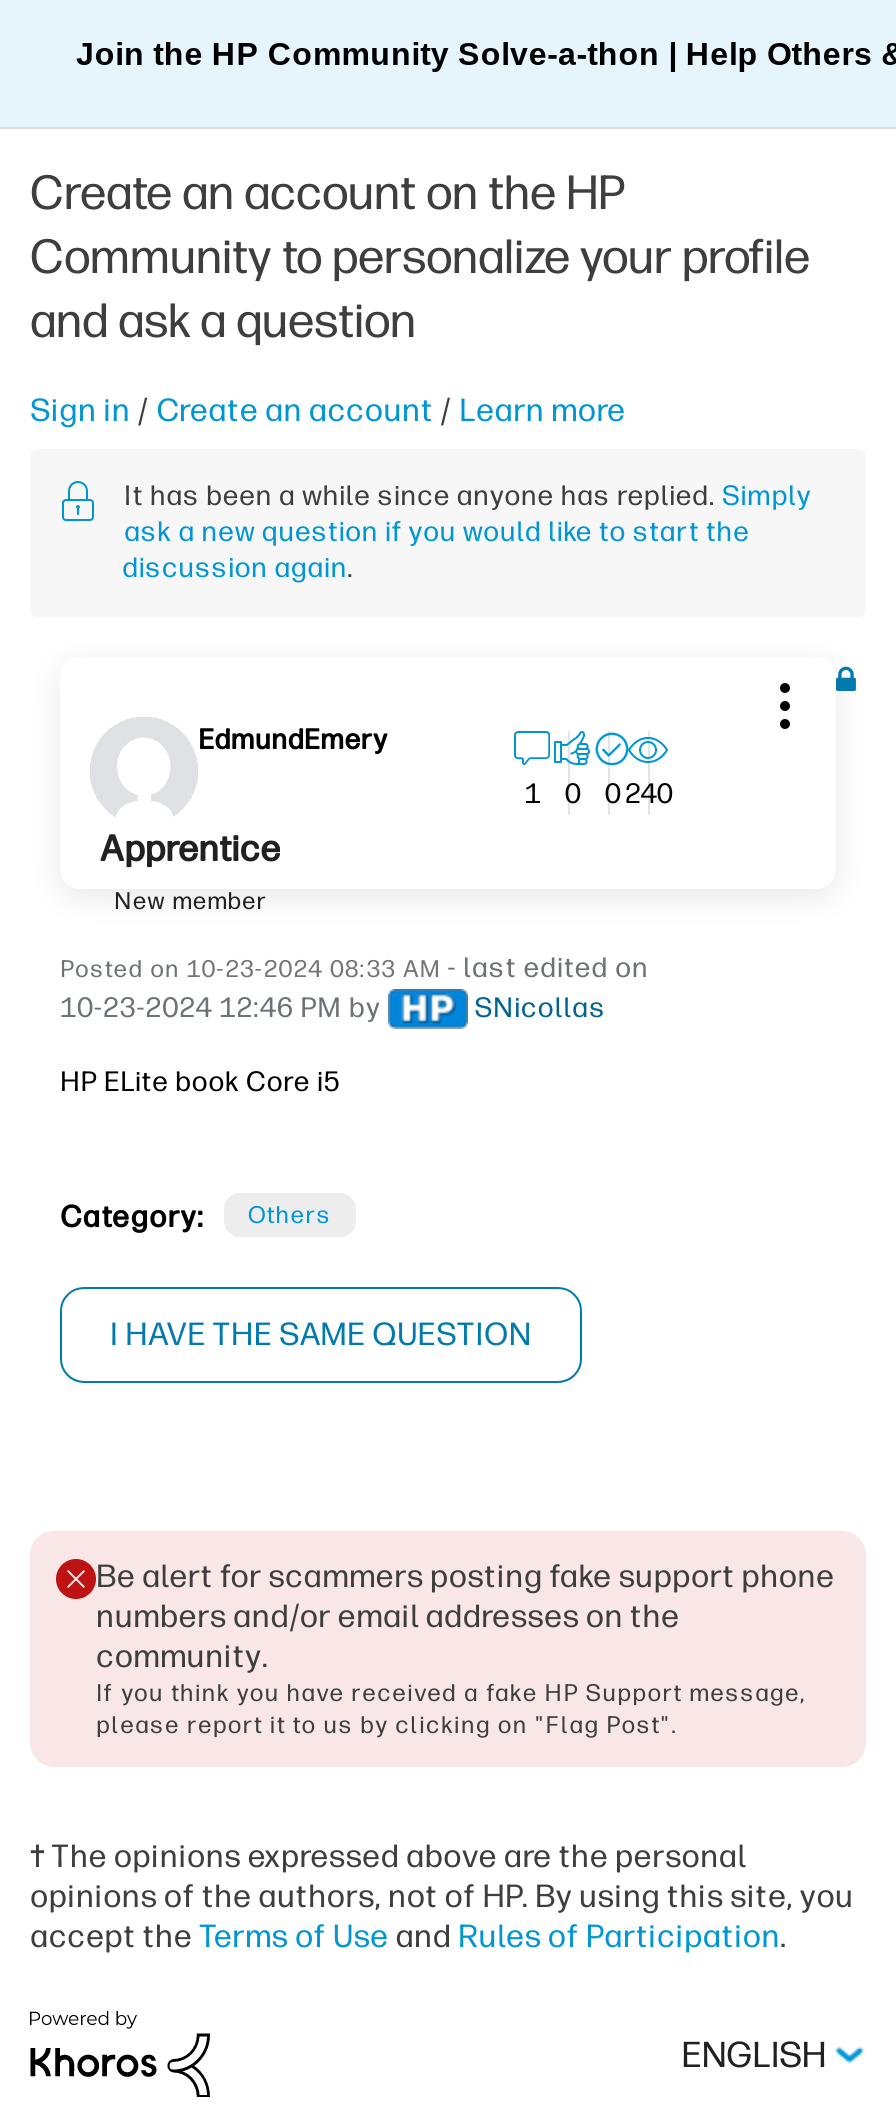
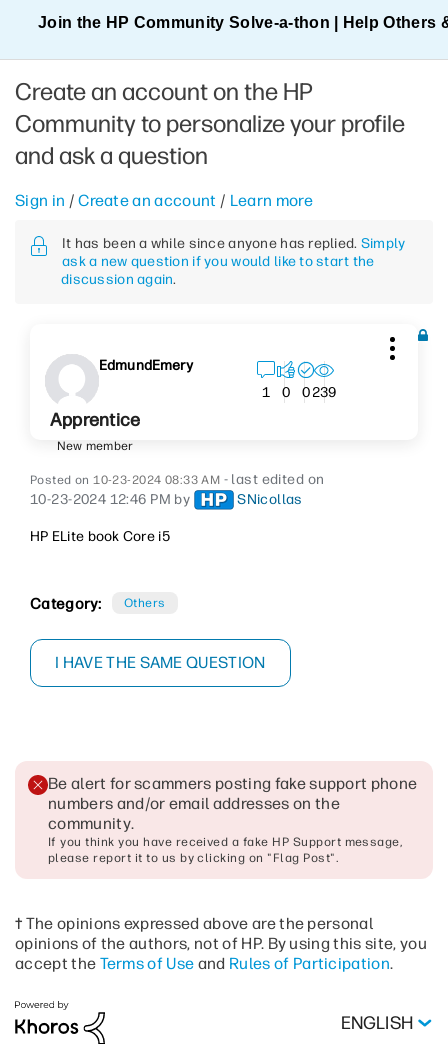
[525,776,673,811] 1 0 0 240 -> [262,383,336,401] 1 0 0 239

